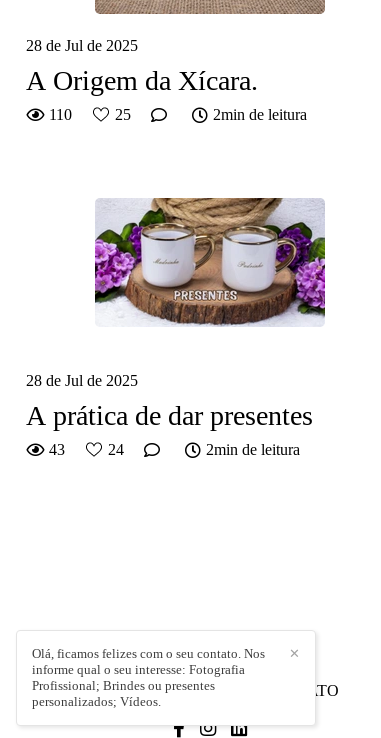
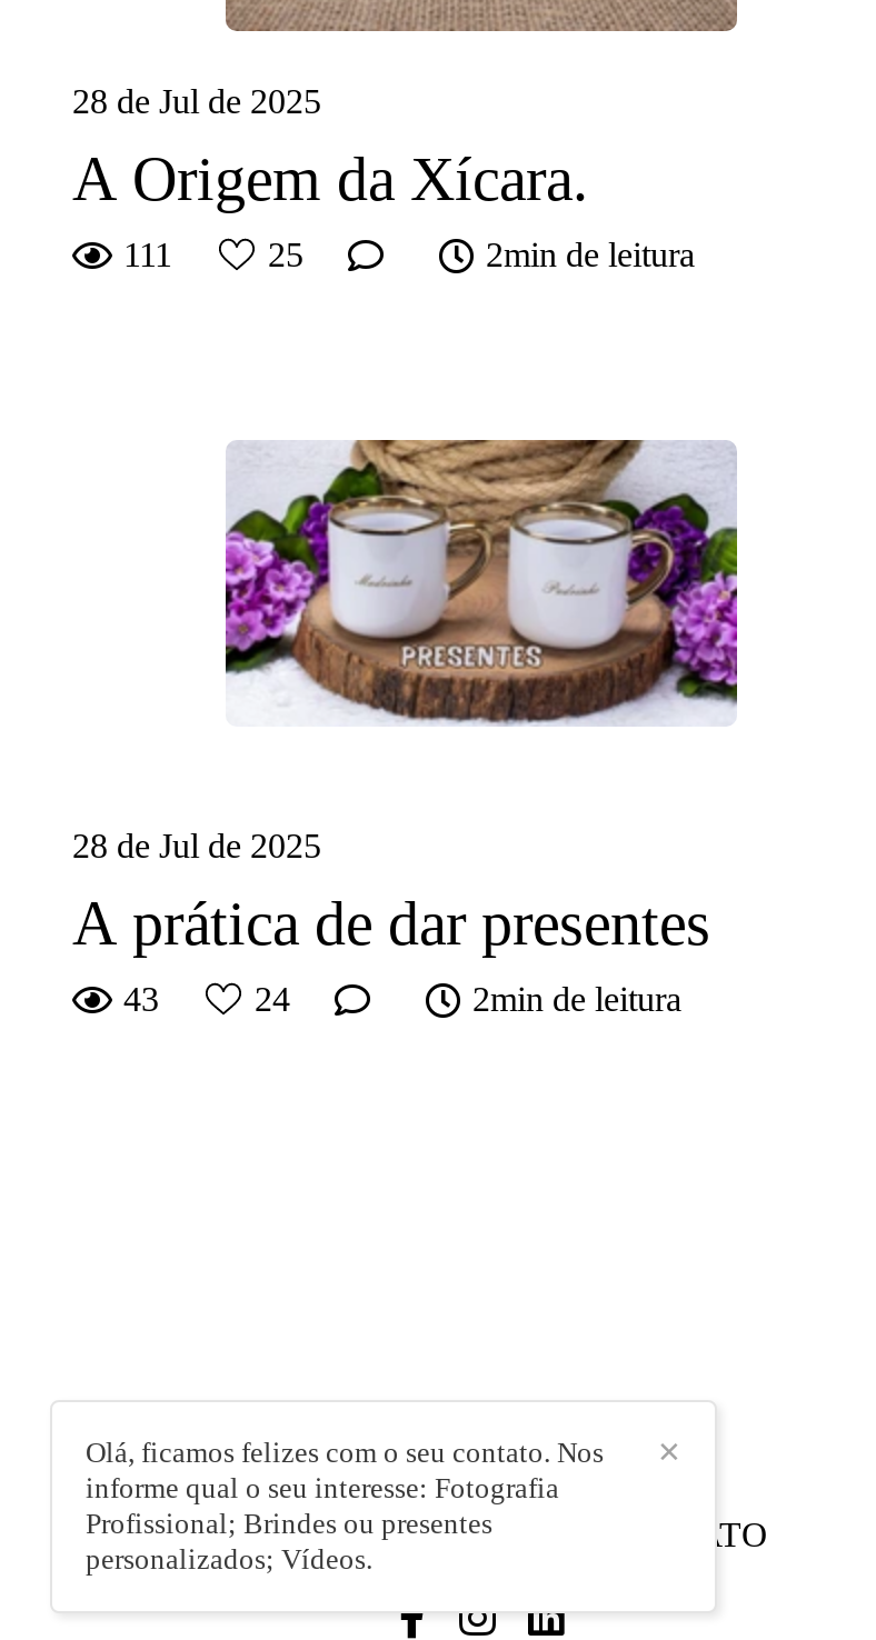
[49,106,72,123] 110 -> [123,235,172,273] 111

